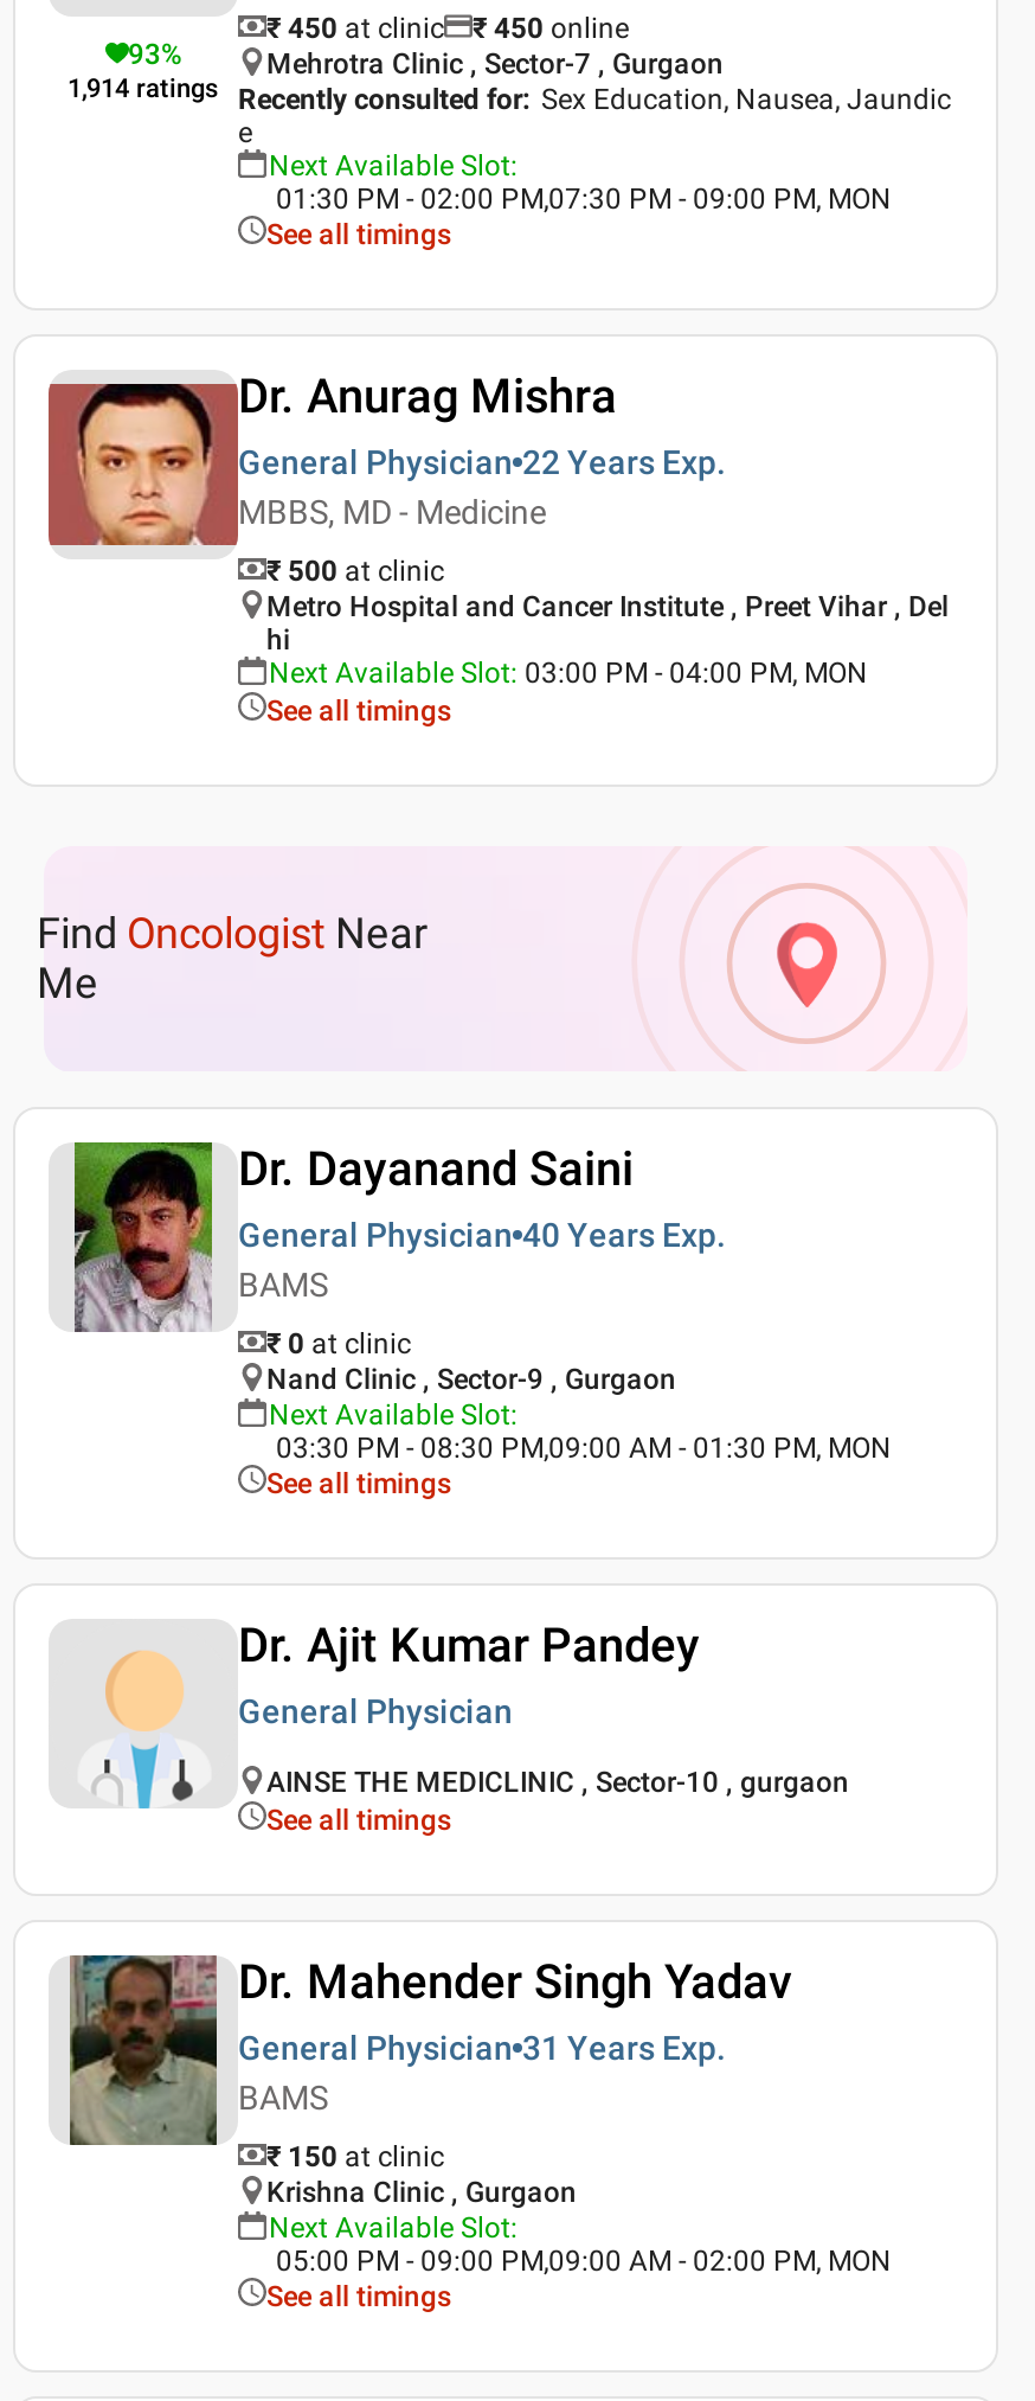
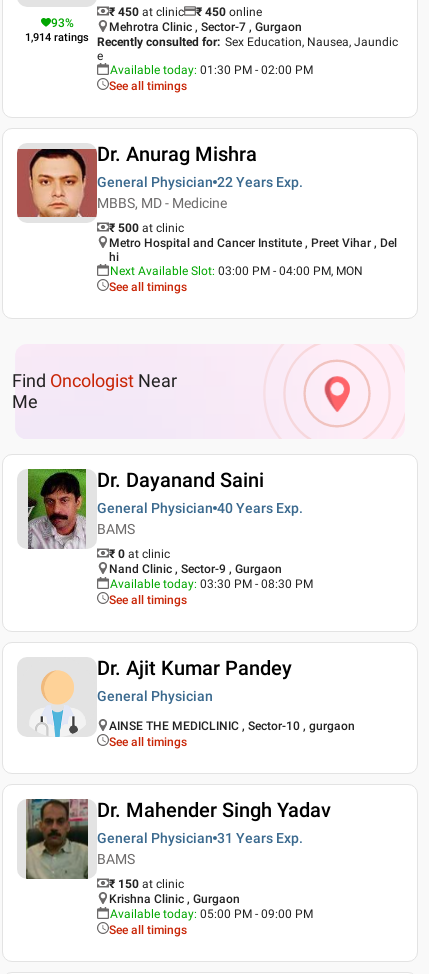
[269,149,892,216] Next Available Slot: | 01:30 PM - 02:00 PM,07:30 PM - 09:00 PM, MON -> [110,63,313,77] Available today: 01:30 PM - 02:00 PM
[269,1397,892,1464] Next Available Slot: | 03:30 PM - 08:30 PM,09:00 AM - 01:30 PM, MON -> [110,576,313,590] Available today: 03:30 PM - 08:30 PM
[269,2210,892,2277] Next Available Slot: | 05:00 PM - 09:00 PM,09:00 AM - 02:00 PM, MON -> [110,906,313,920] Available today: 05:00 PM - 09:00 PM

